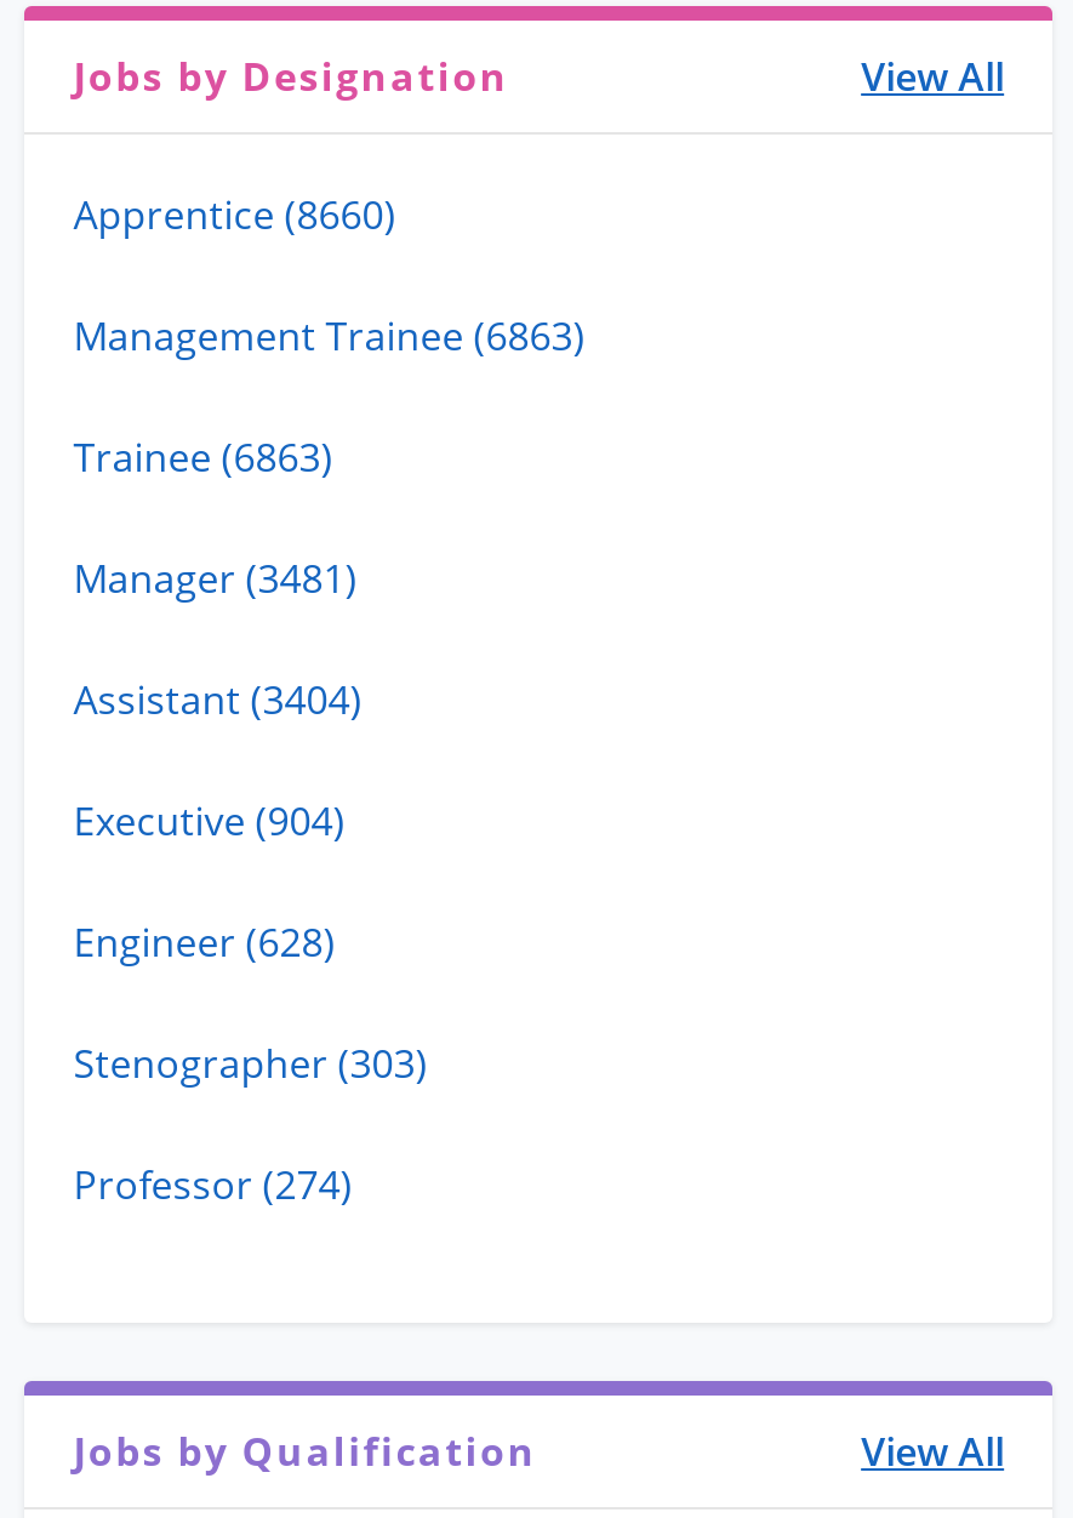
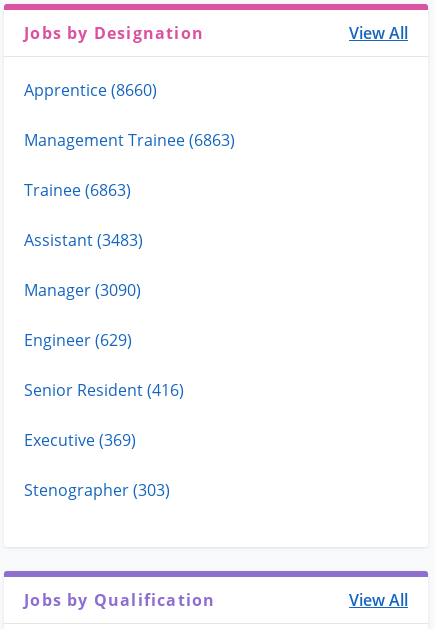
[73,551,362,968] Manager (3481) | Assistant (3404) | Executive (904) | Engineer (628) -> [24,229,184,451] Assistant (3483) | Manager (3090) | Engineer (629) | Senior Resident (416) | Executive (369)
moved [73,1036,427,1090] -> [24,479,170,501]: Stenographer (303)
[73,1157,352,1211] Professor (274) -> none

